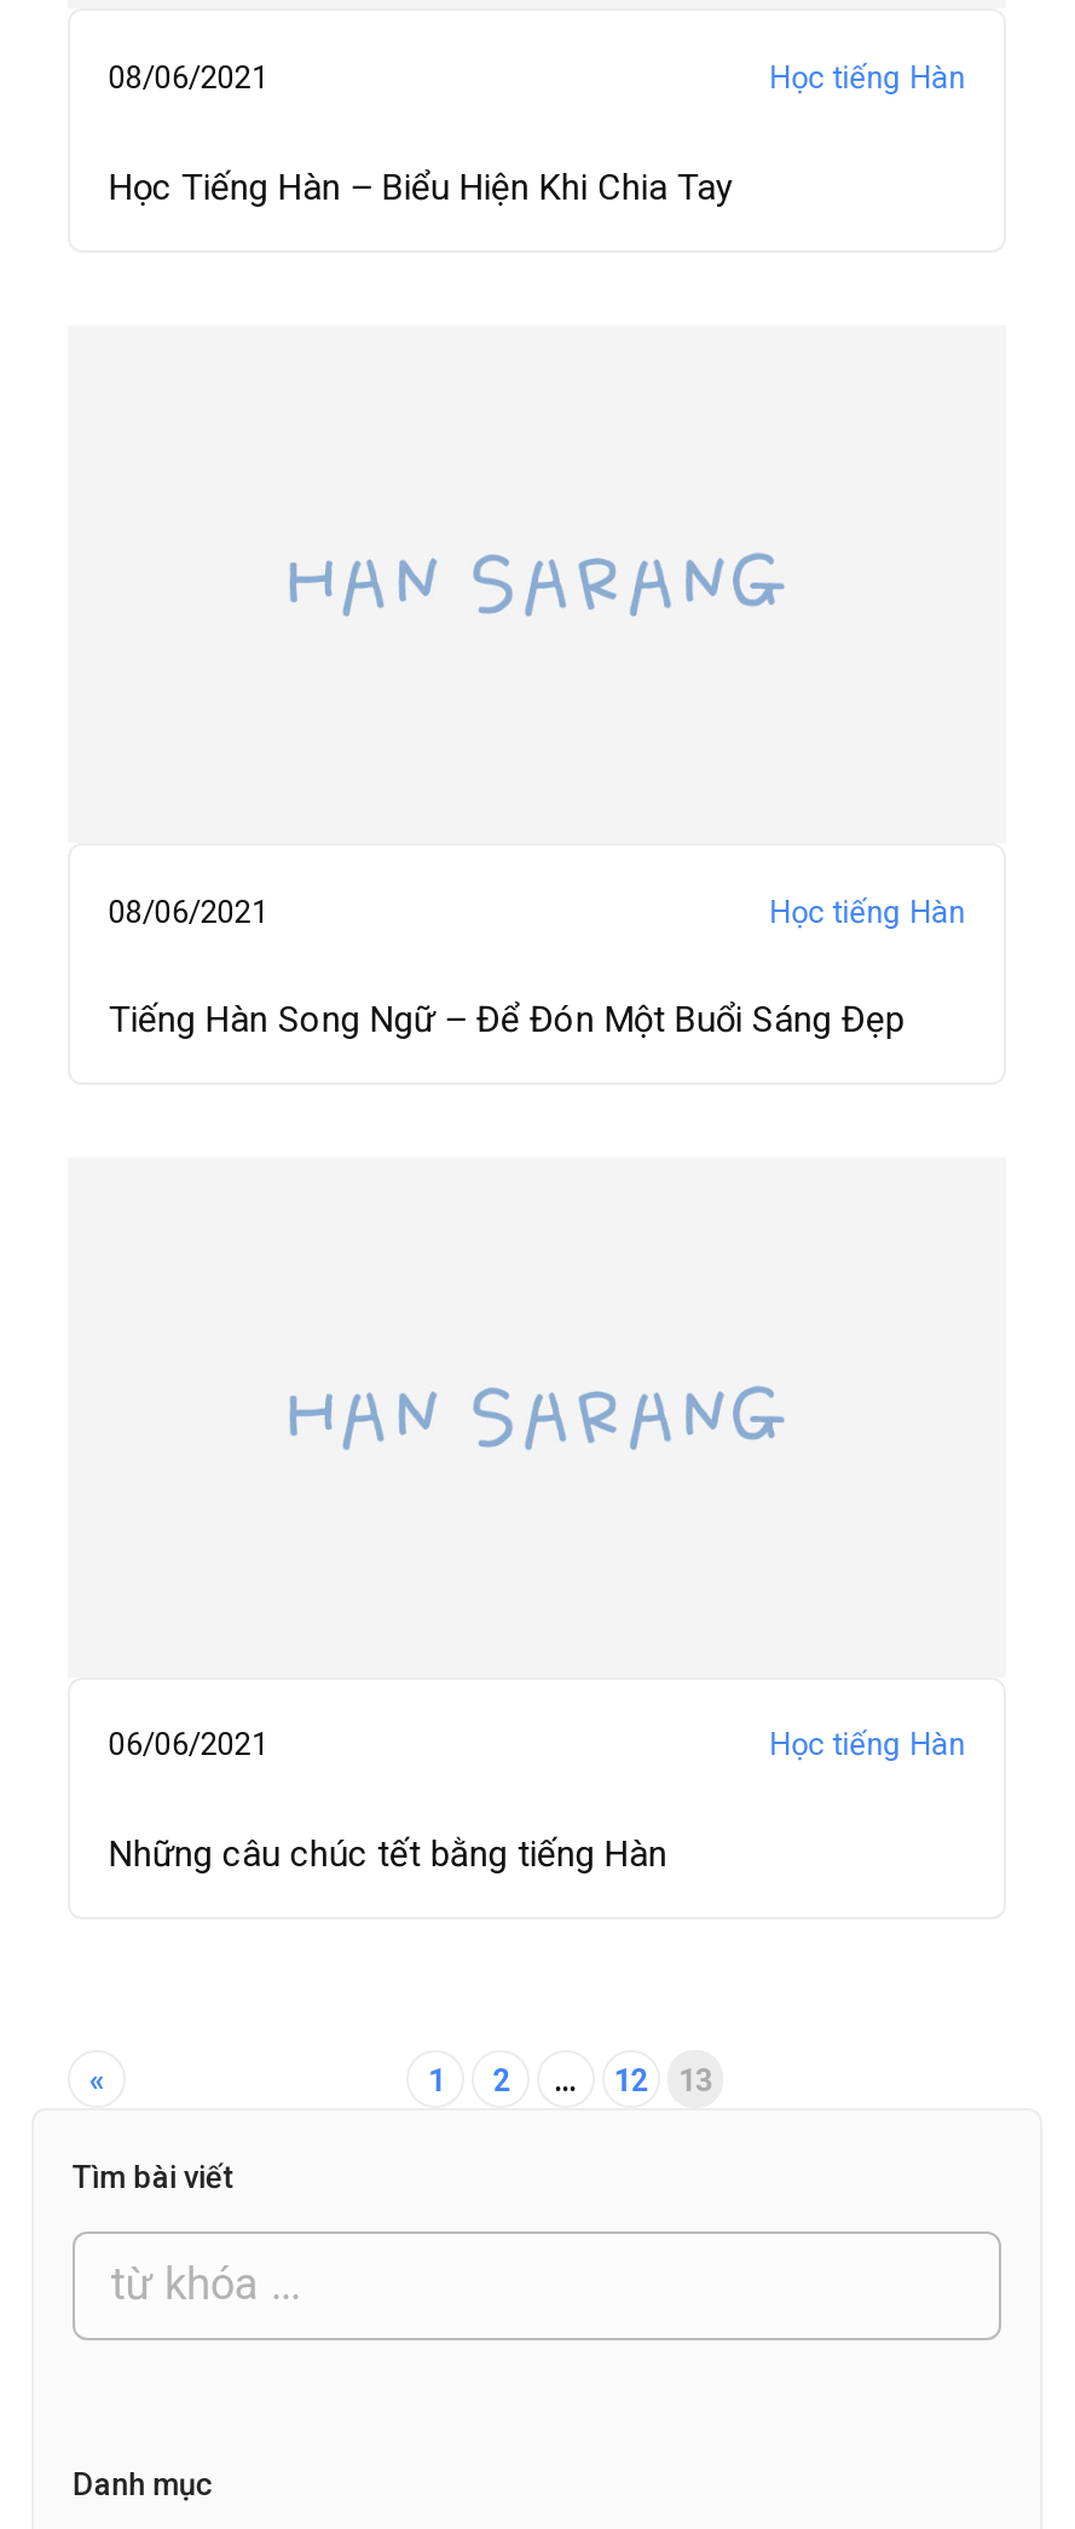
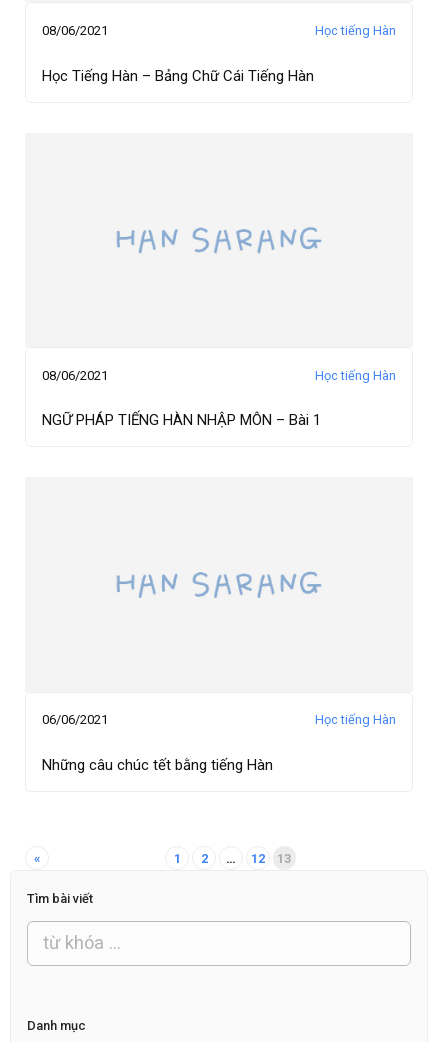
[108,165,732,209] Học Tiếng Hàn – Biểu Hiện Khi Chia Tay -> [42,67,314,85] Học Tiếng Hàn – Bảng Chữ Cái Tiếng Hàn
[108,999,904,1043] Tiếng Hàn Song Ngữ – Để Đón Một Buổi Sáng Đẹp -> [42,411,321,429] NGỮ PHÁP TIẾNG HÀN NHẬP MÔN – Bài 1

